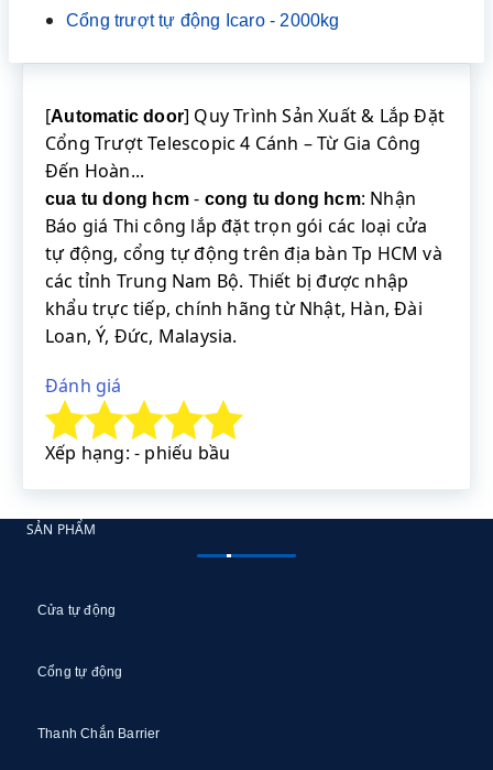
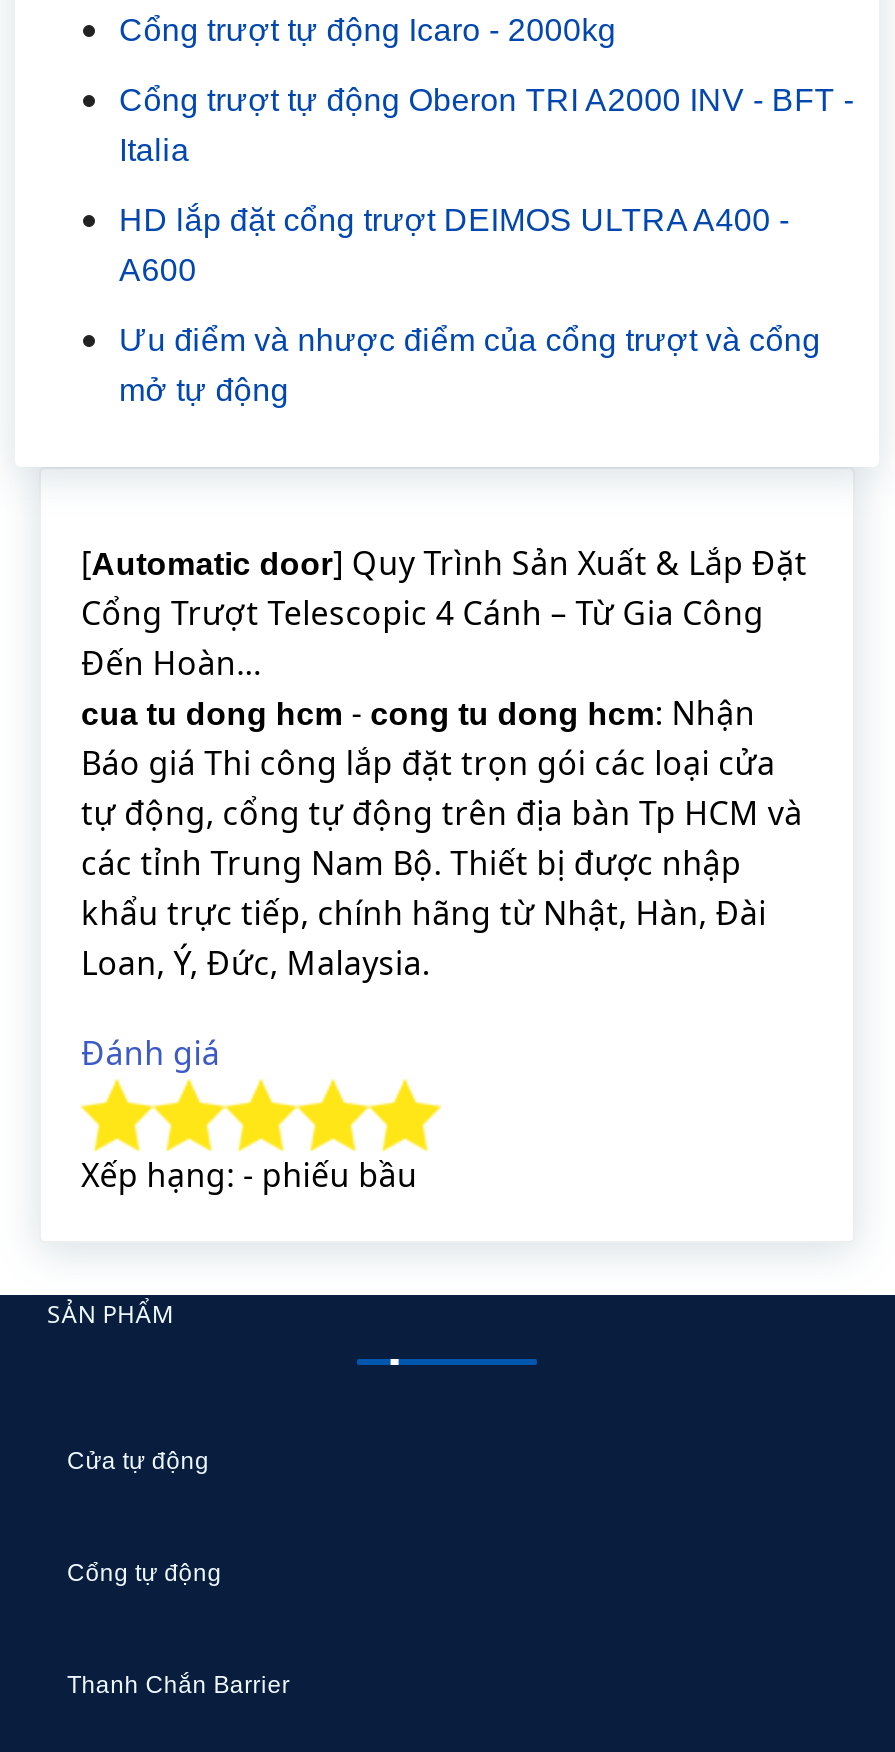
none -> [119,83,854,407] Cổng trượt tự động Oberon TRI A2000 INV - BFT - | Italia | HD lắp đặt cổng trượt DEIMOS ULTRA A400 - | A600 | Ưu điểm và nhược điểm của cổng trượt và cổng | mở tự động

